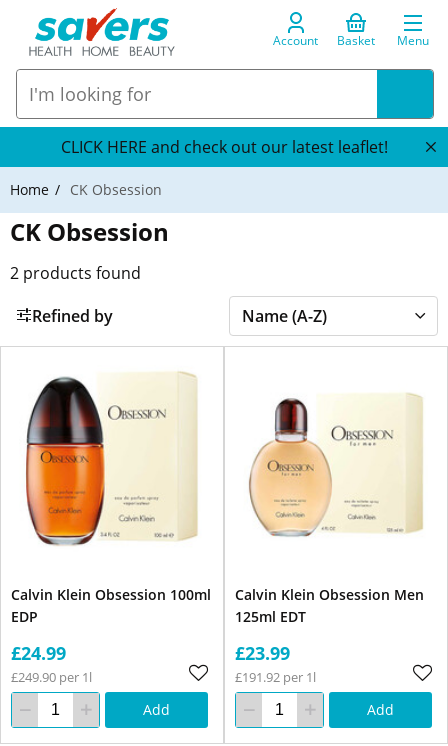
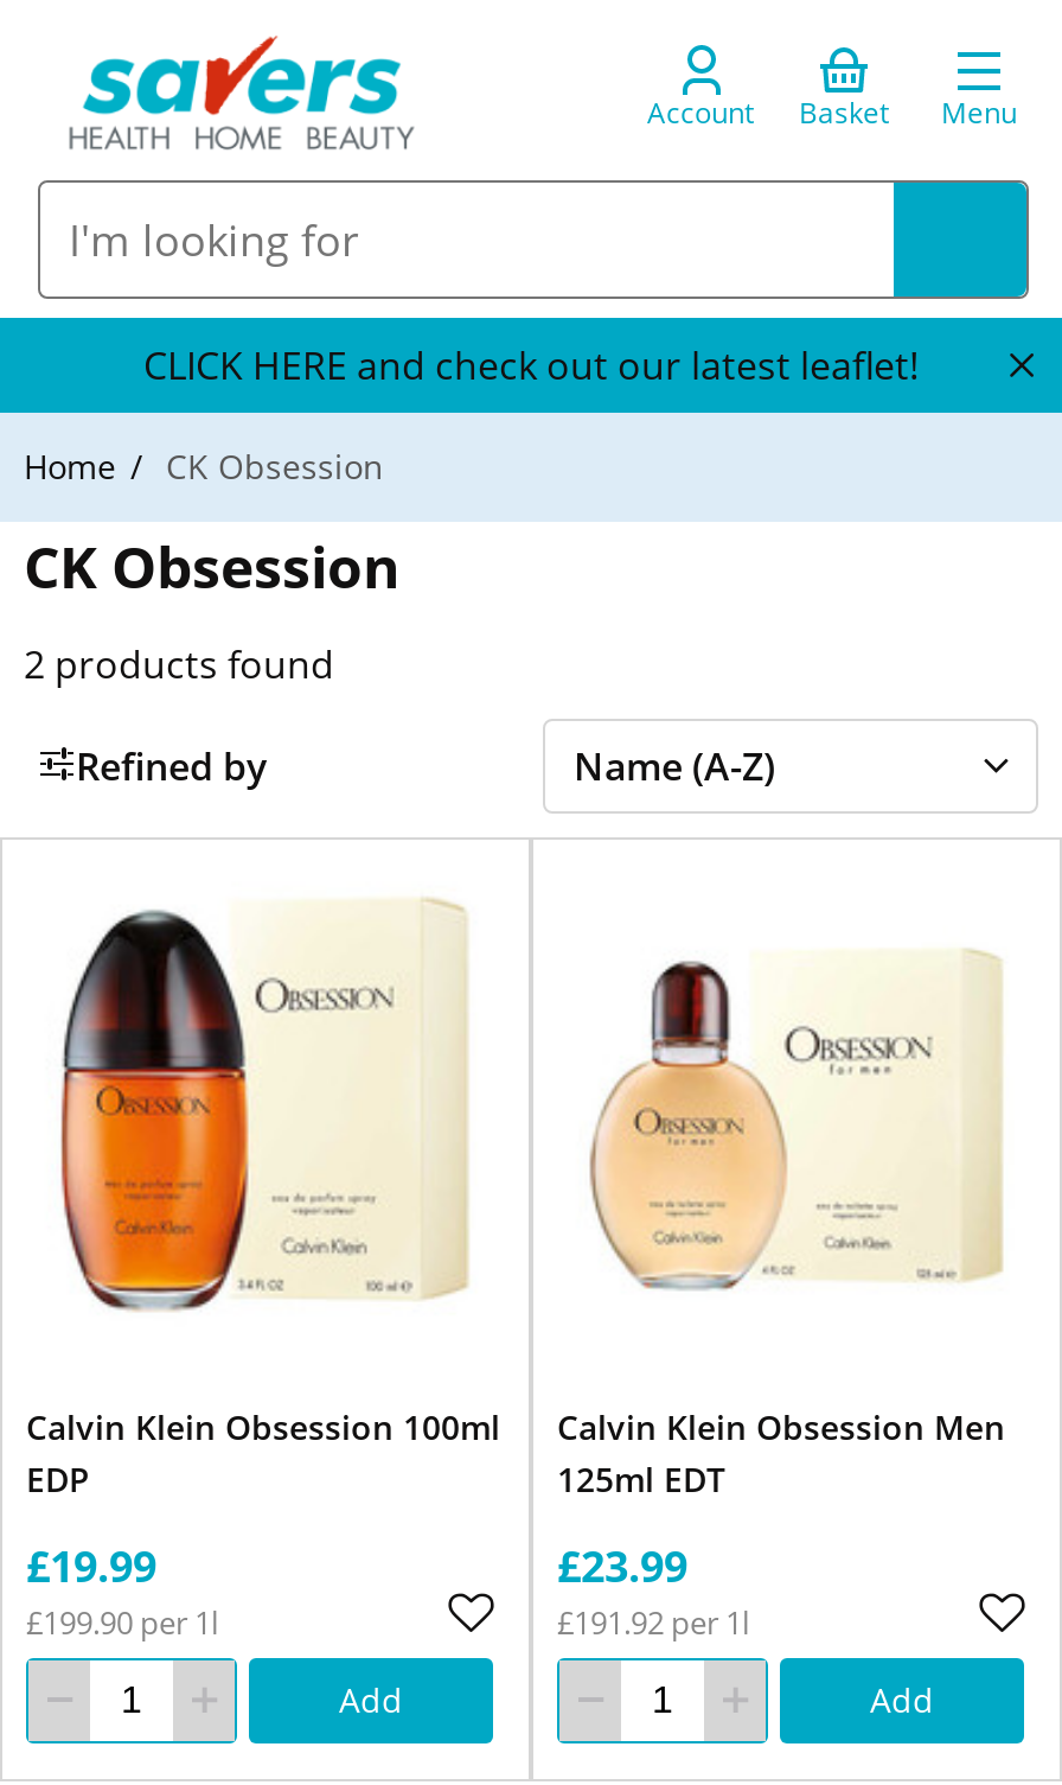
[11,641,66,665] £24.99 -> [26,1537,156,1594] £19.99
[11,668,92,686] £249.90 per 1l -> [26,1601,218,1644] £199.90 per 1l

